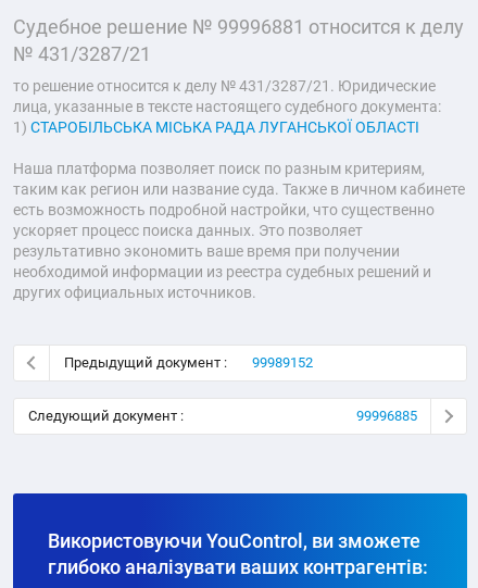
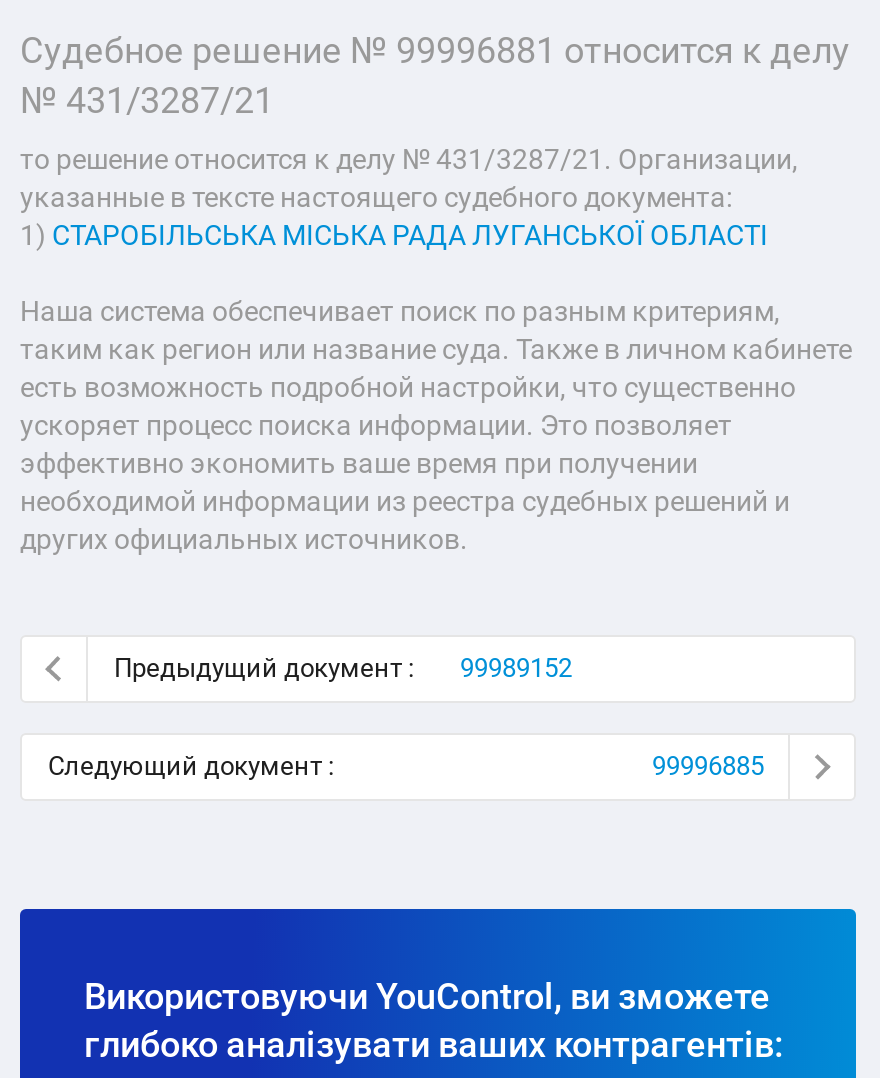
[13,77,441,115] то решение относится к делу № 431/3287/21. Юридические | лица, указанные в тексте настоящего судебного документа: -> [20,142,798,212] то решение относится к делу № 431/3287/21. Организации, | указанные в тексте настоящего судебного документа:
[13,159,425,177] Наша платформа позволяет поиск по разным критериям, -> [20,294,780,326] Наша система обеспечивает поиск по разным критериям,
[13,221,363,239] ускоряет процесс поиска данных. Это позволяет -> [20,408,732,440] ускоряет процесс поиска информации. Это позволяет
[13,242,400,259] результативно экономить ваше время при получении -> [20,446,698,478] эффективно экономить ваше время при получении

